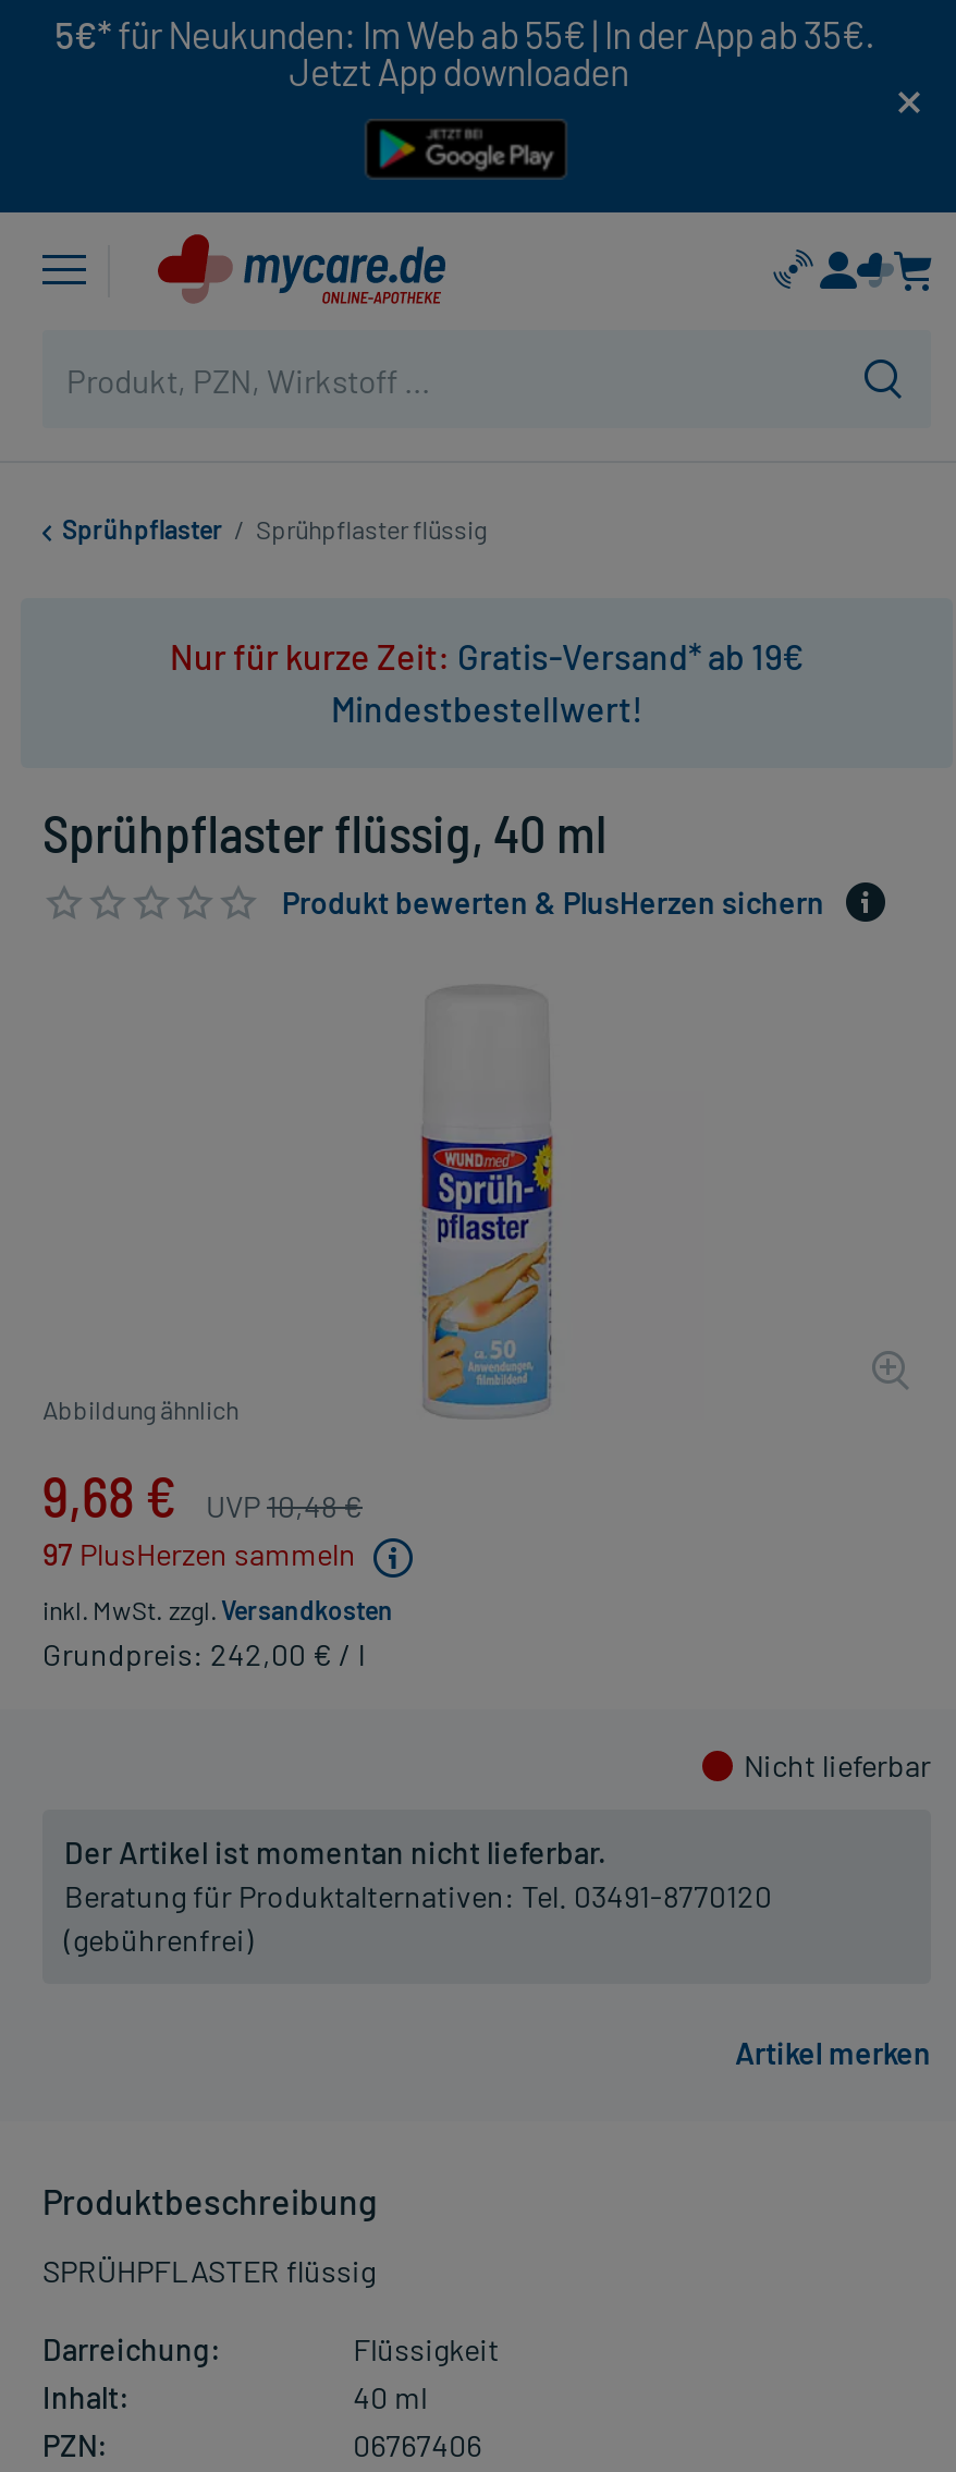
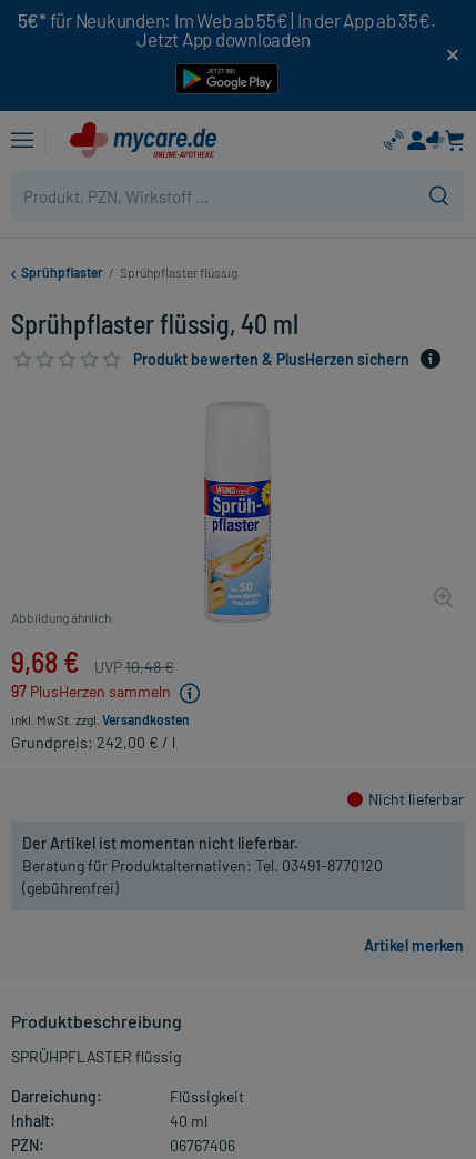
[170,635,804,729] Nur für kurze Zeit: Gratis-Versand* ab 19€ | Mindestbestellwert! -> none

